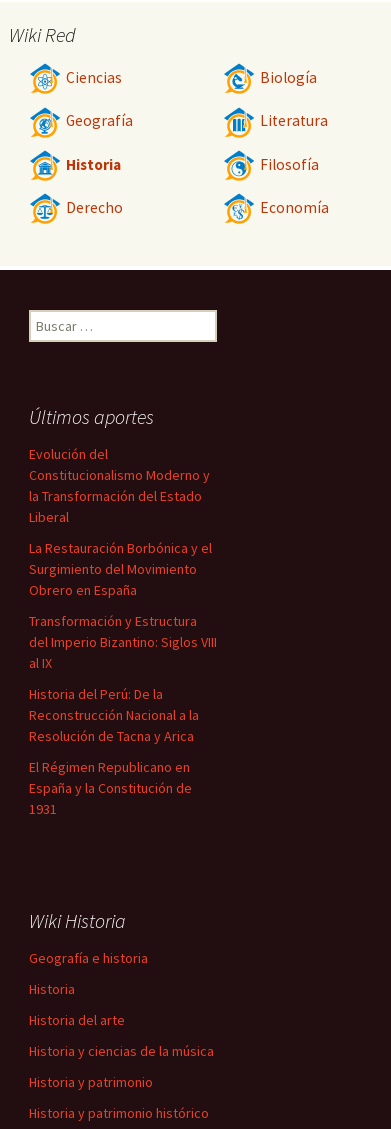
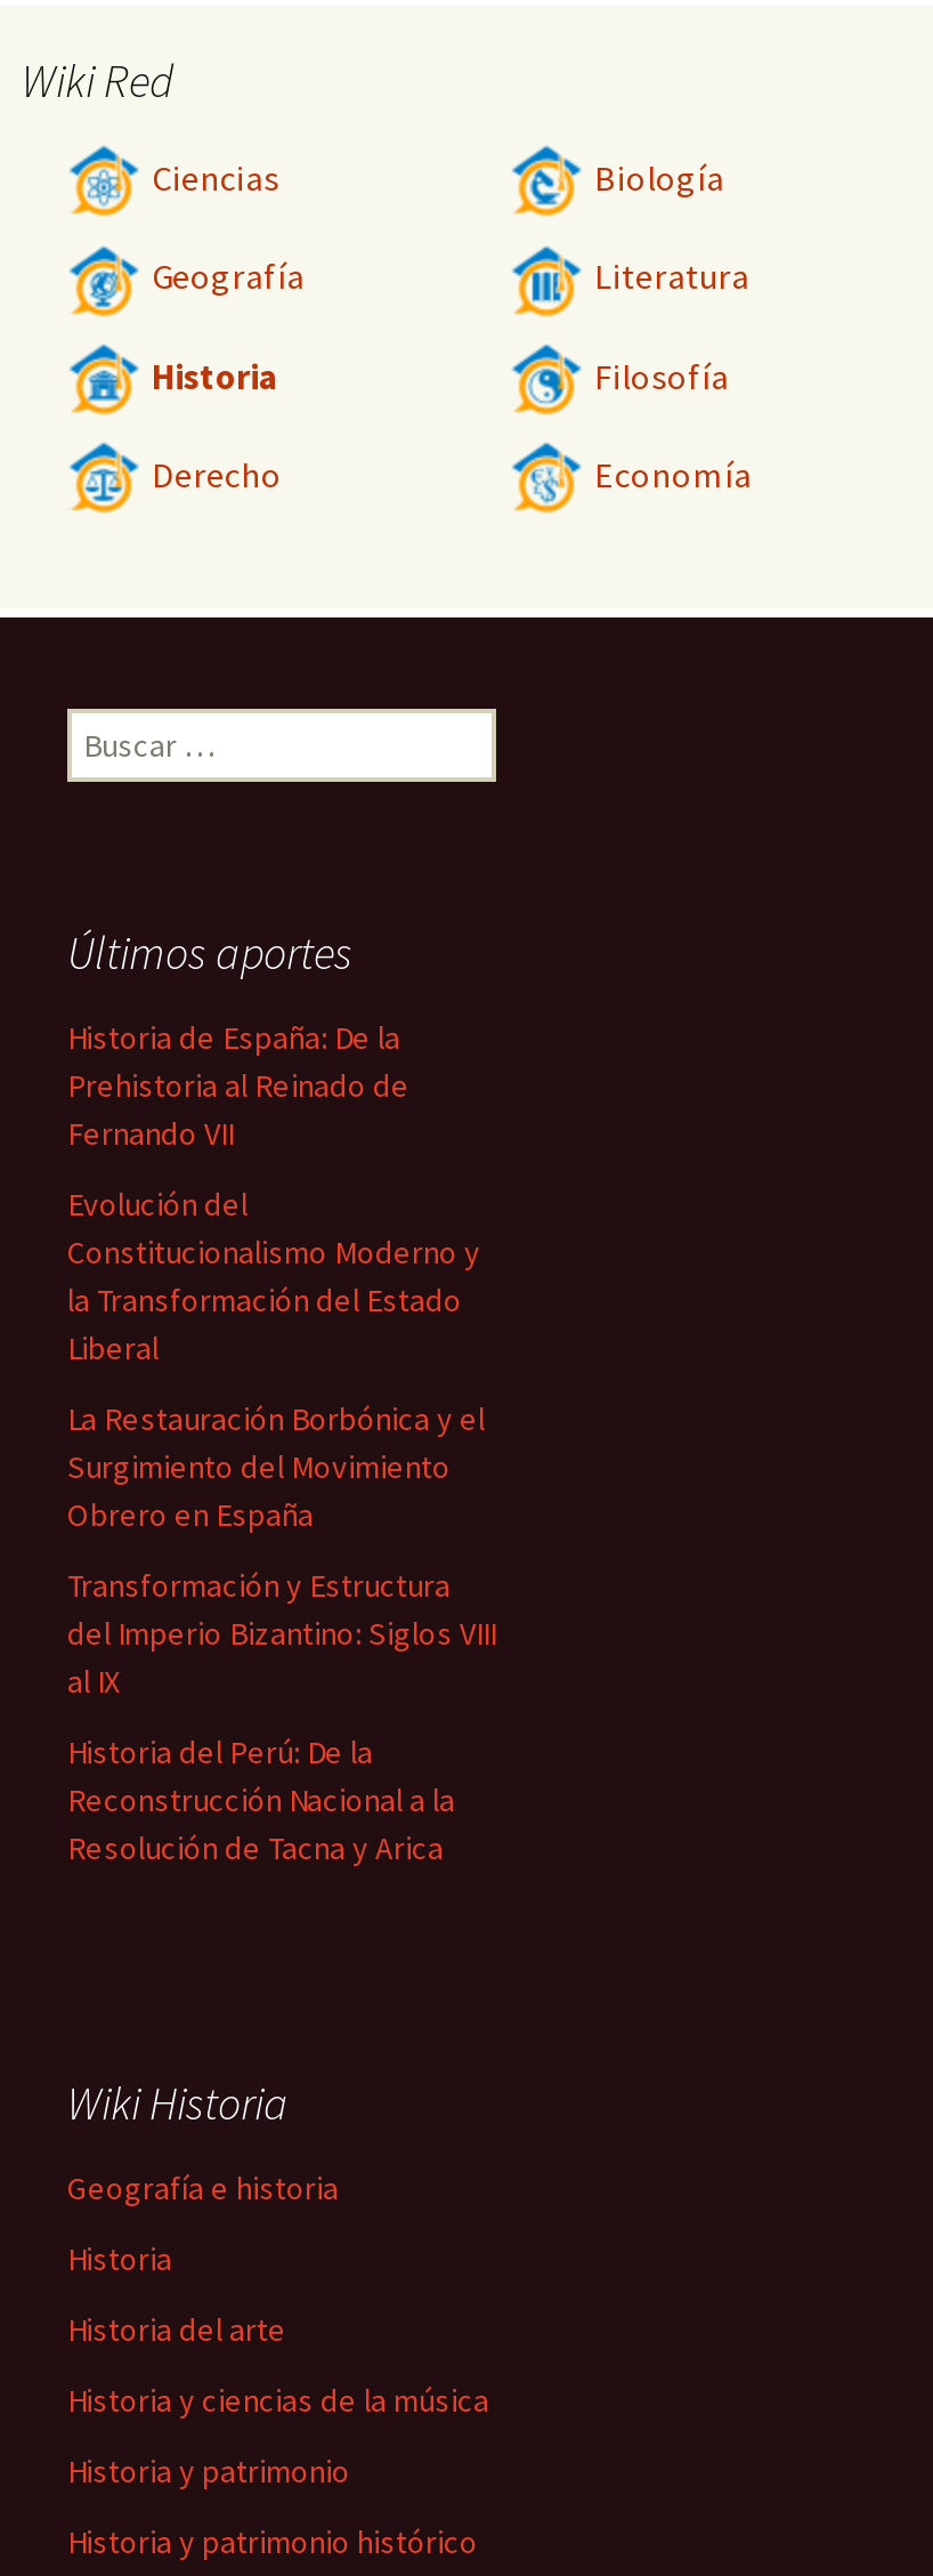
none -> [67,1017,409,1154] Historia de España: De la | Prehistoria al Reinado de | Fernando VII
moved [29,445,217,745] -> [67,1184,496,1868]: Evolución del | Constitucionalismo Moderno y | la Transformación del Estado | ... | Reconstrucción Nacional a la | Resolución de Tacna y Arica
[29,758,192,818] El Régimen Republicano en | España y la Constitución de | 1931 -> none

